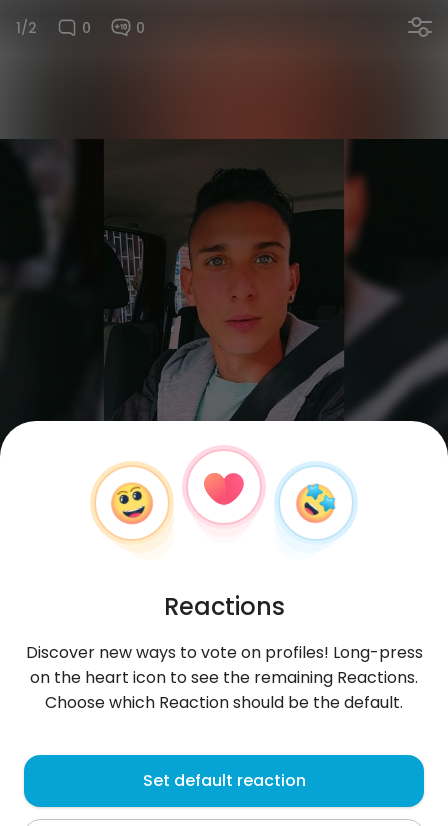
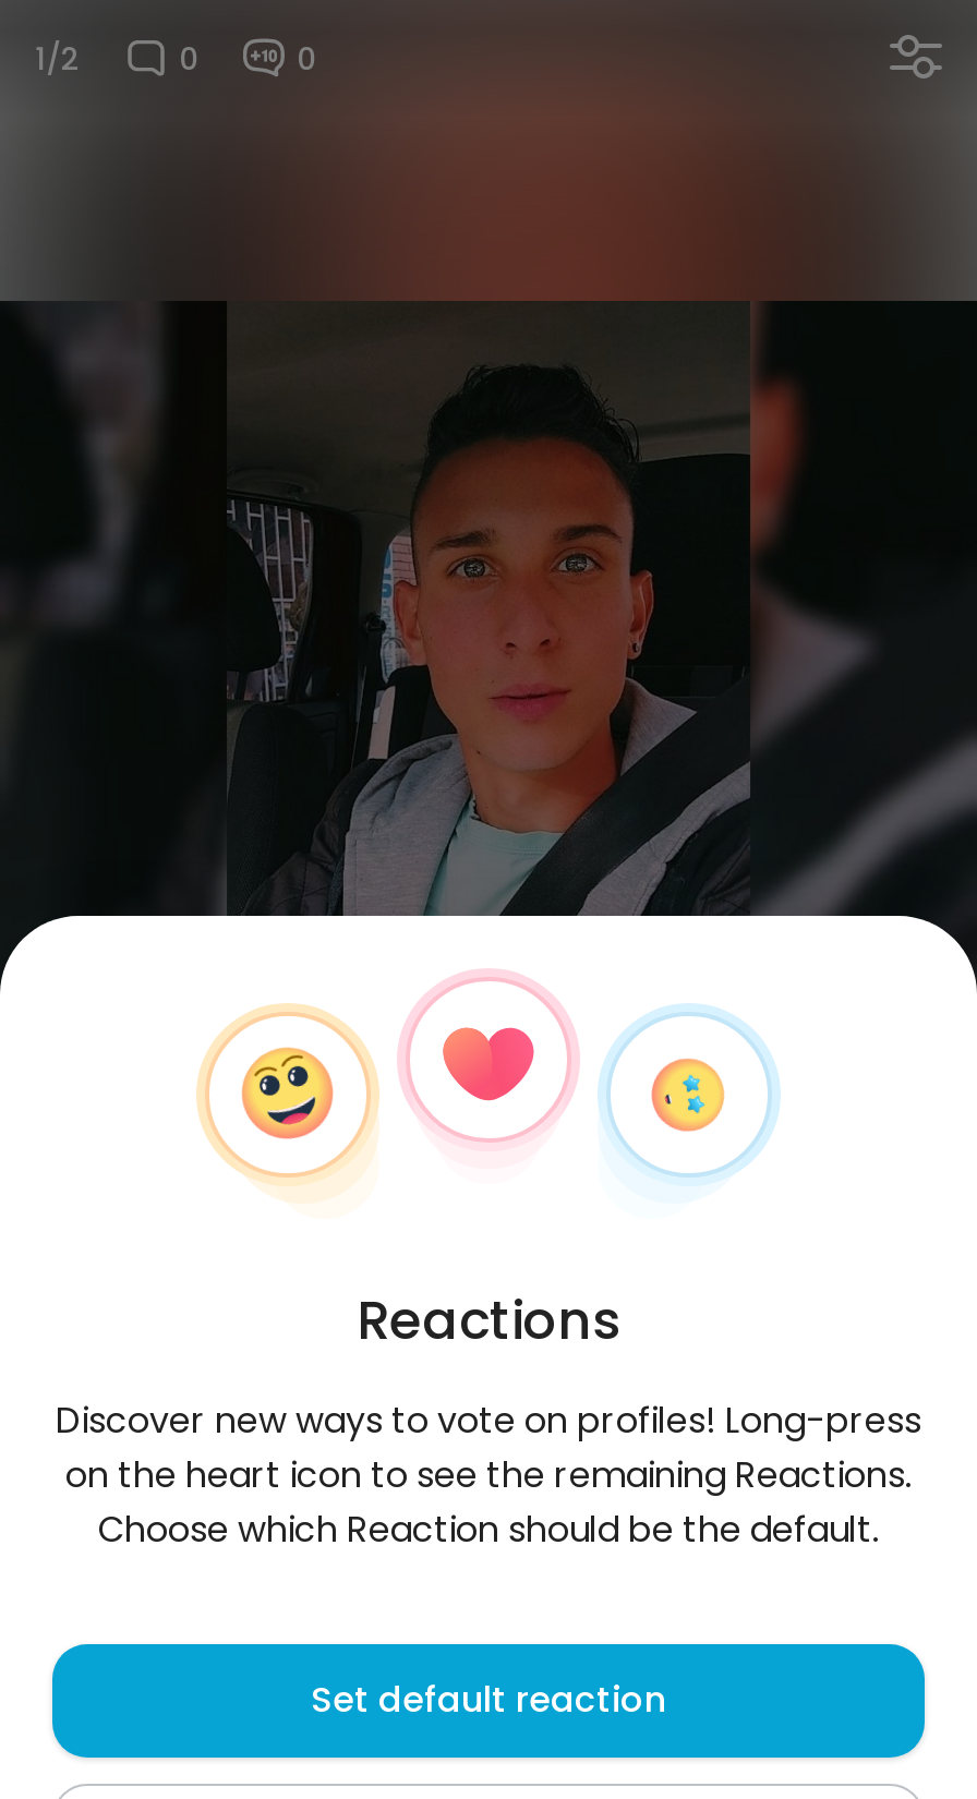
[295,483,336,524] [image] -> [648,1053,731,1138] [image]

